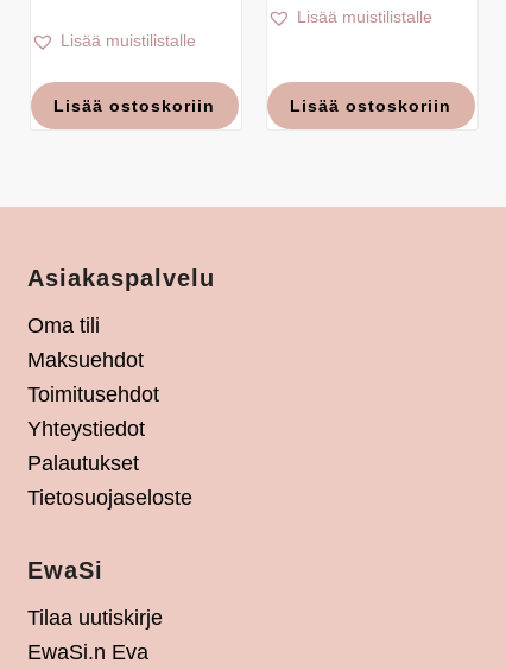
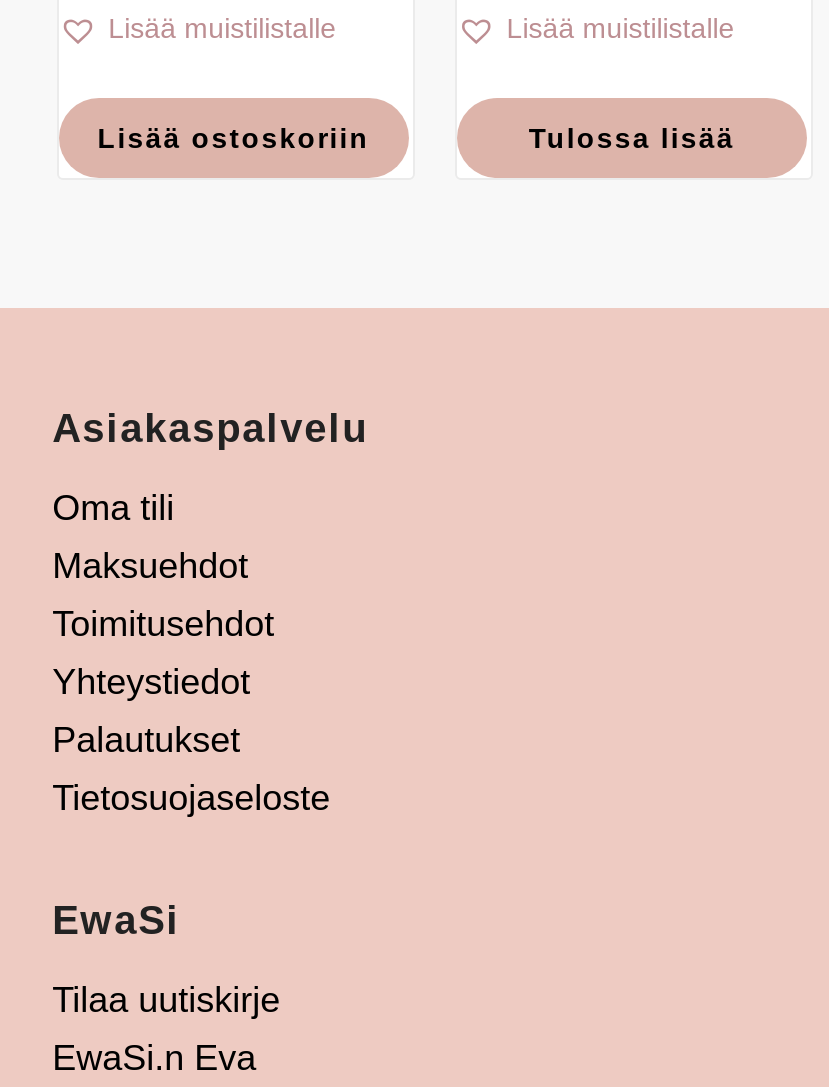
[290,96,452,115] Lisää ostoskoriin -> [529,122,735,154] Tulossa lisää

